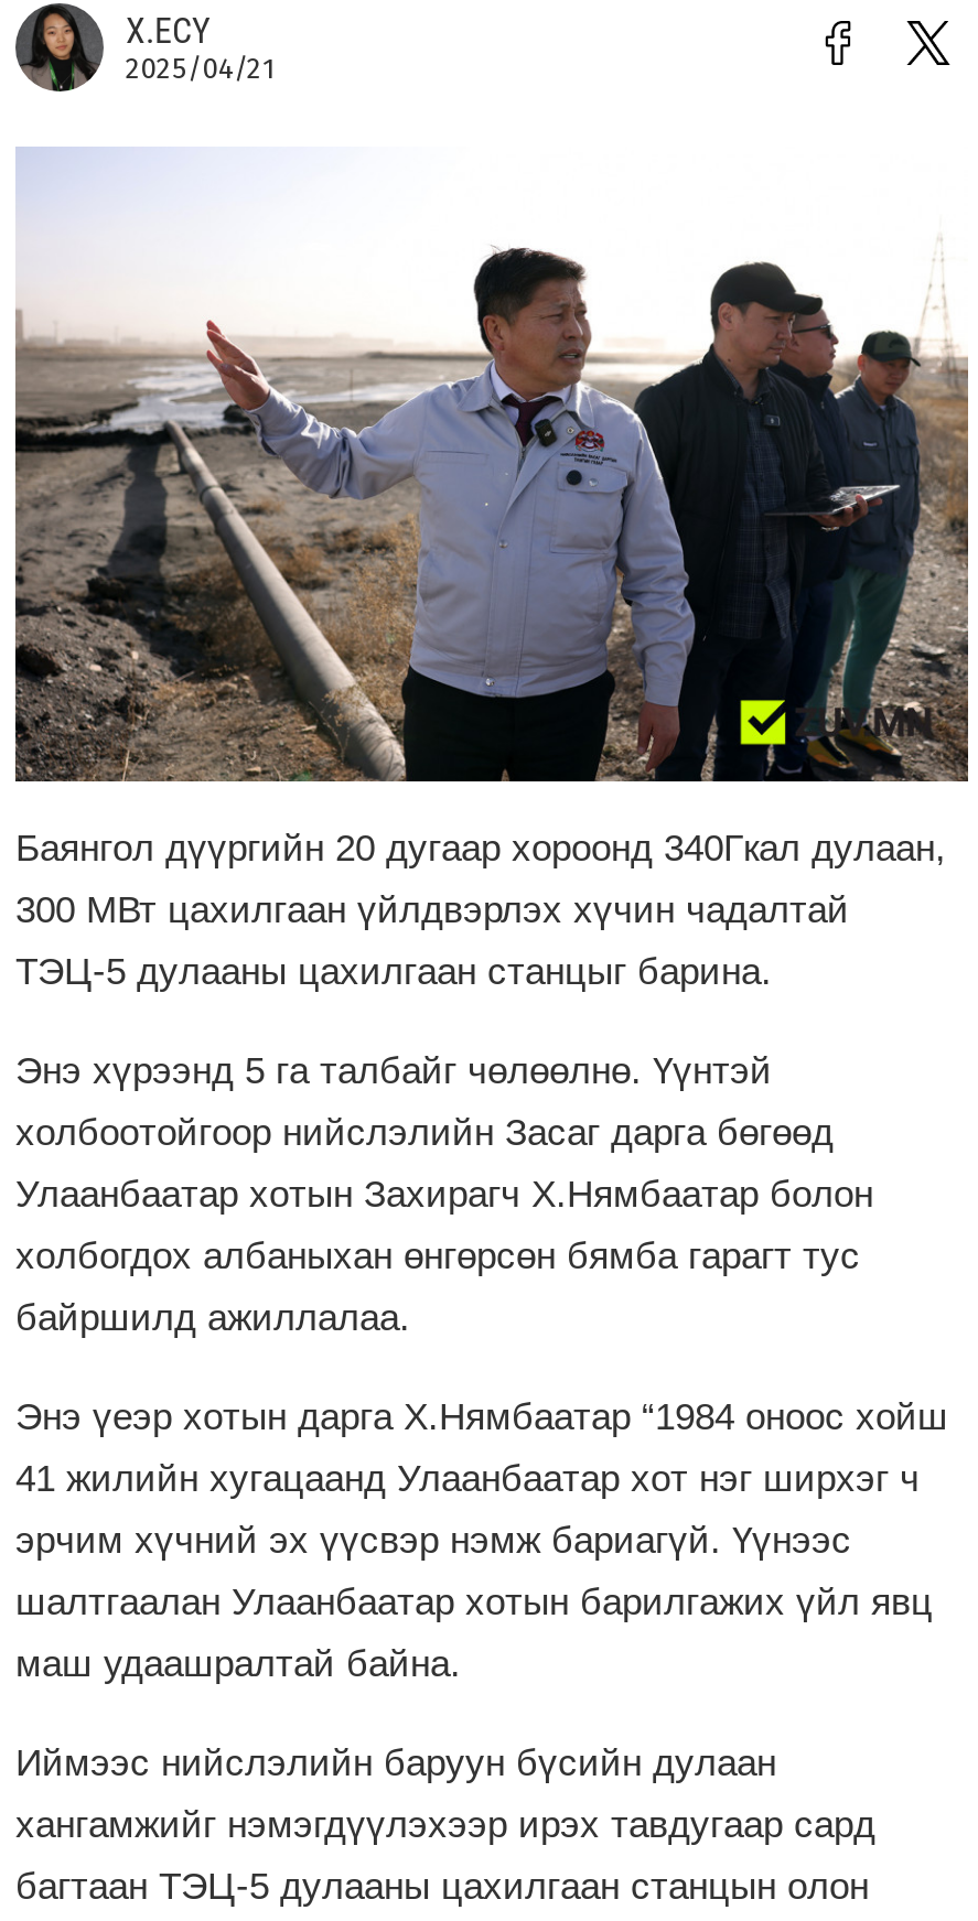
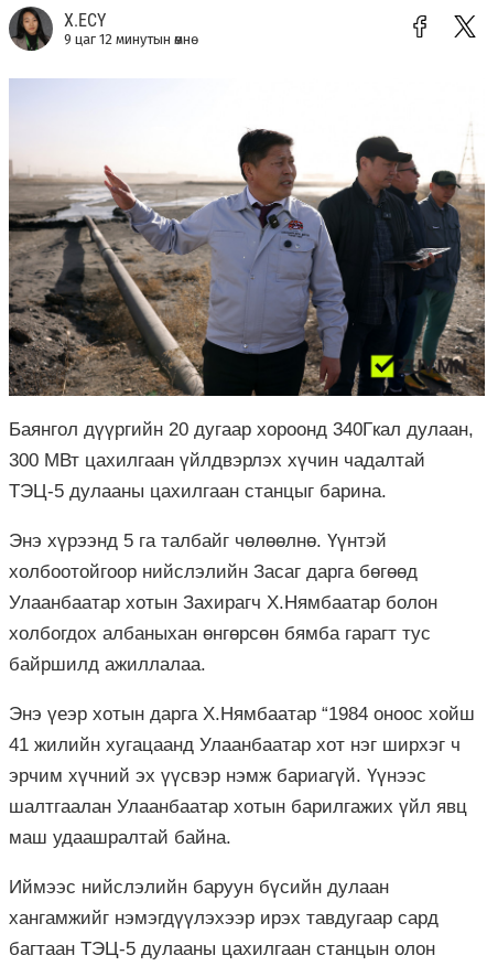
[126,51,273,84] 2025/04/21 -> [64,31,191,47] 9 цаг 12 минутын өмнө

